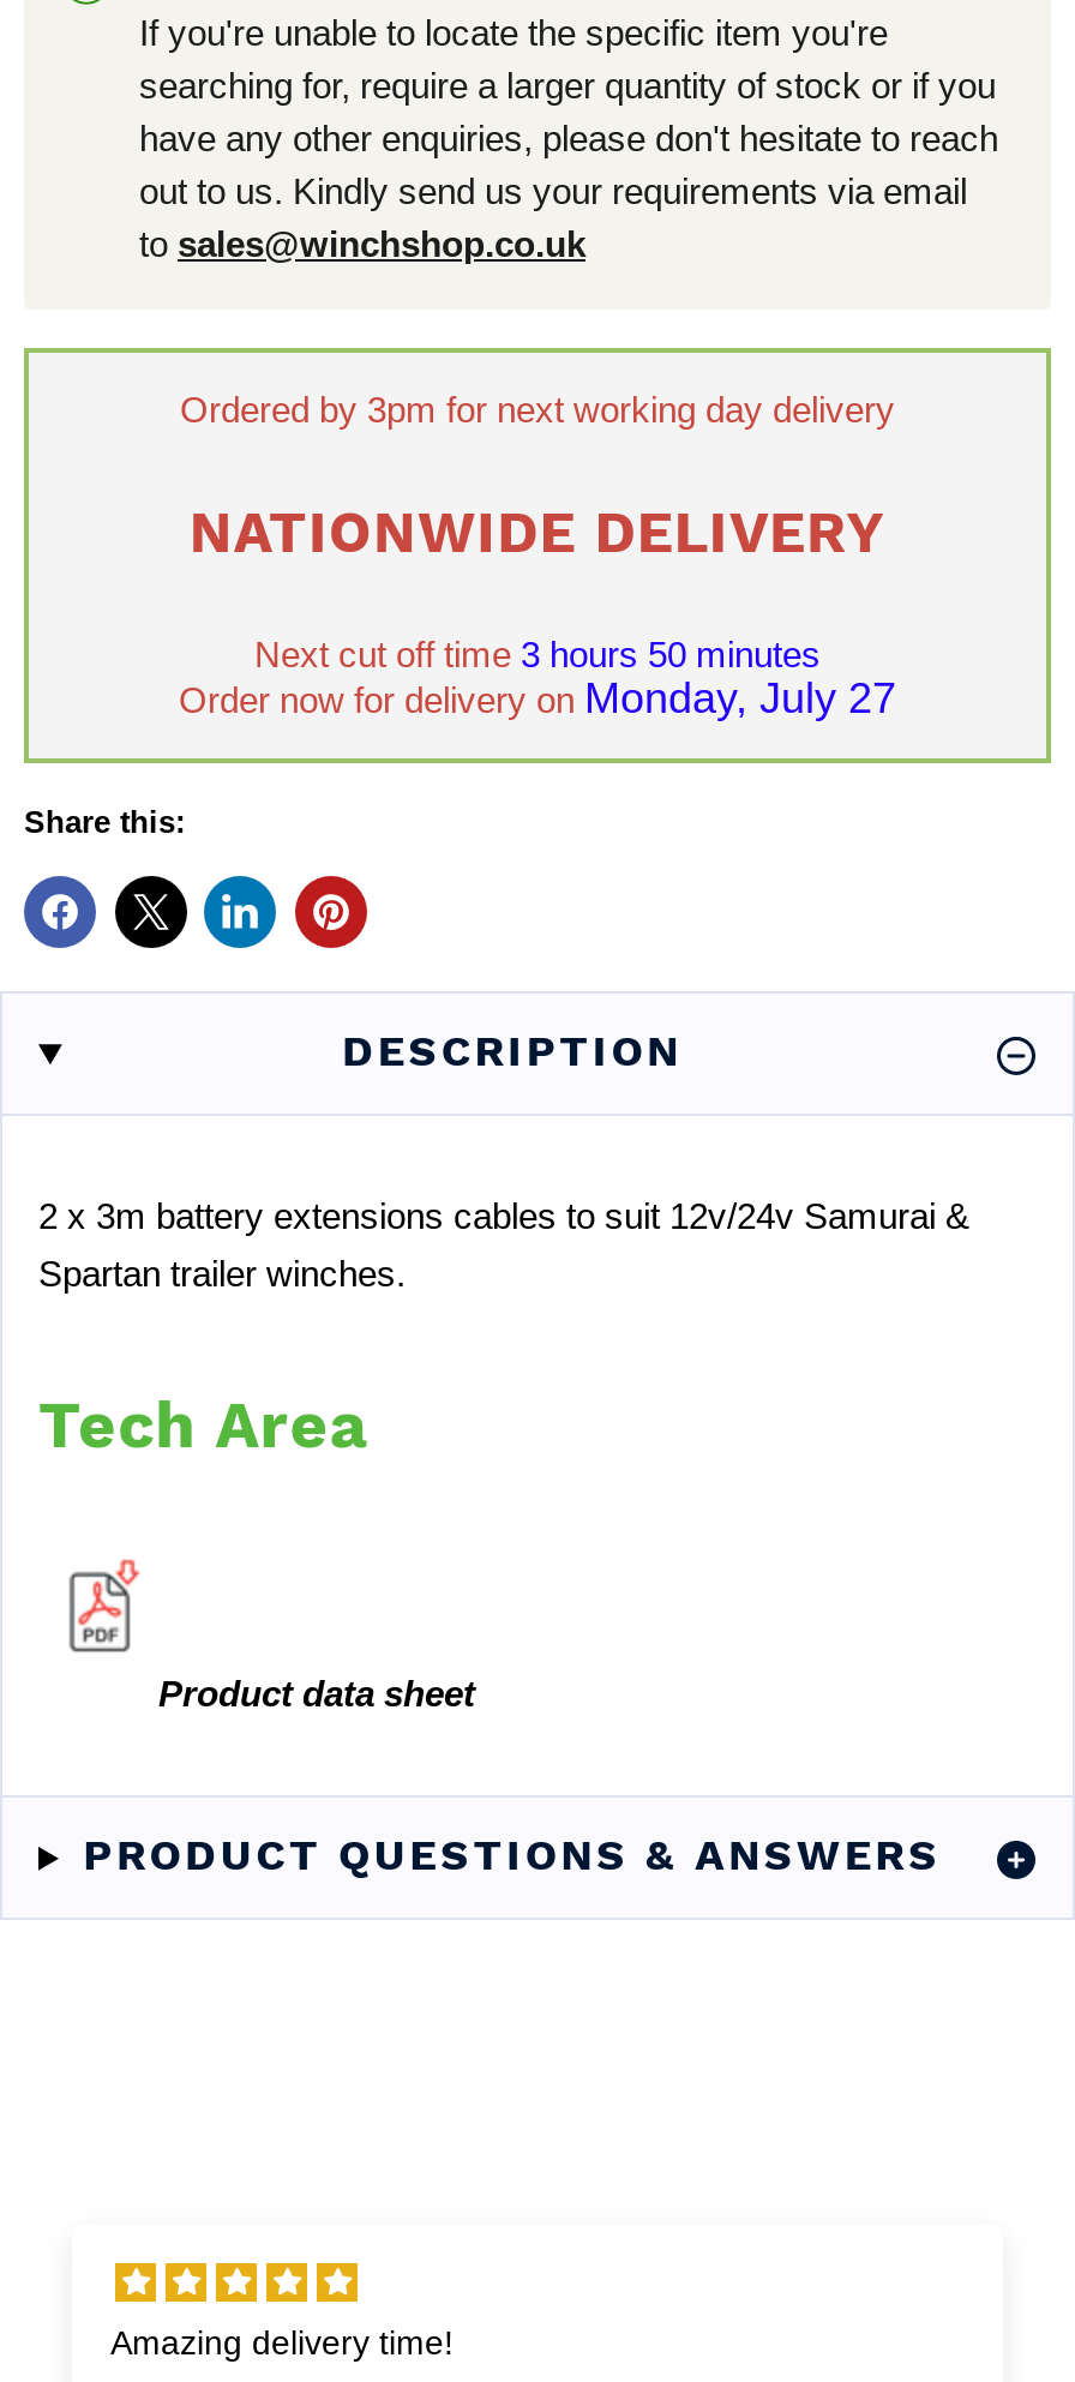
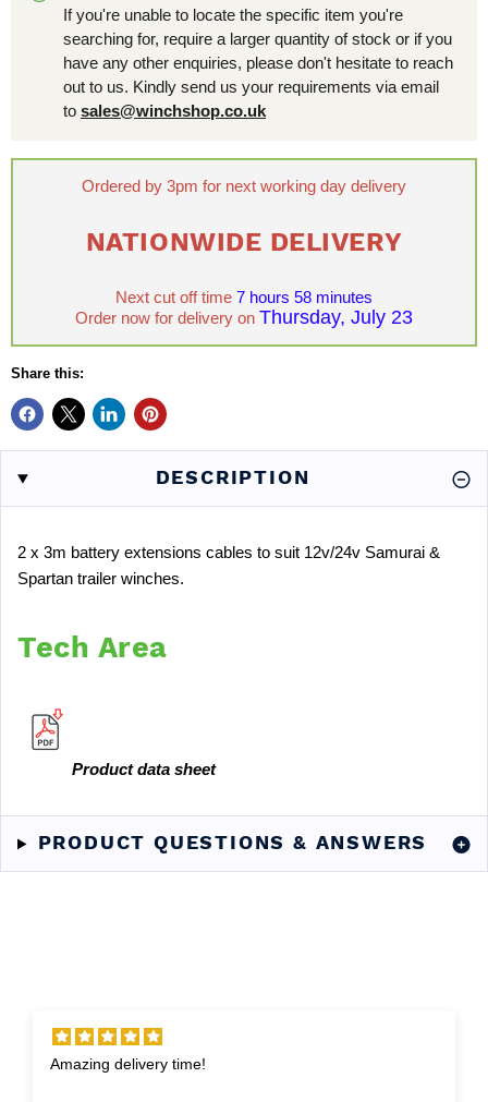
[254,633,821,674] Next cut off time 3 hours 50 minutes -> [115,287,373,306] Next cut off time 7 hours 58 minutes
[179,674,896,722] Order now for delivery on Monday, July 27 -> [75,306,413,328] Order now for delivery on Thursday, July 23

